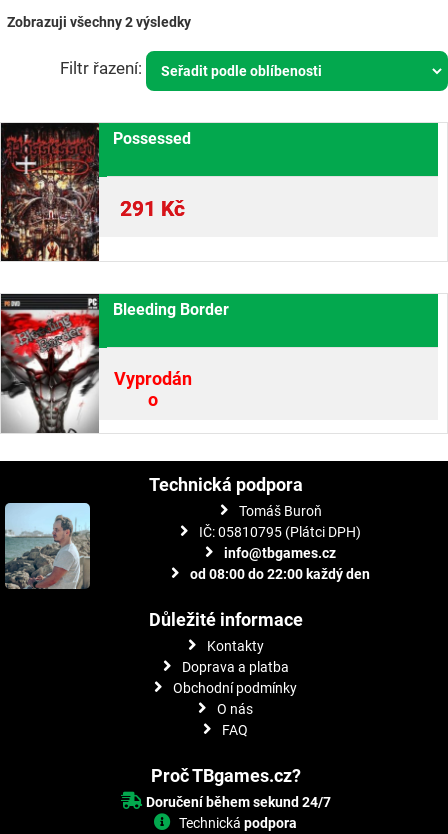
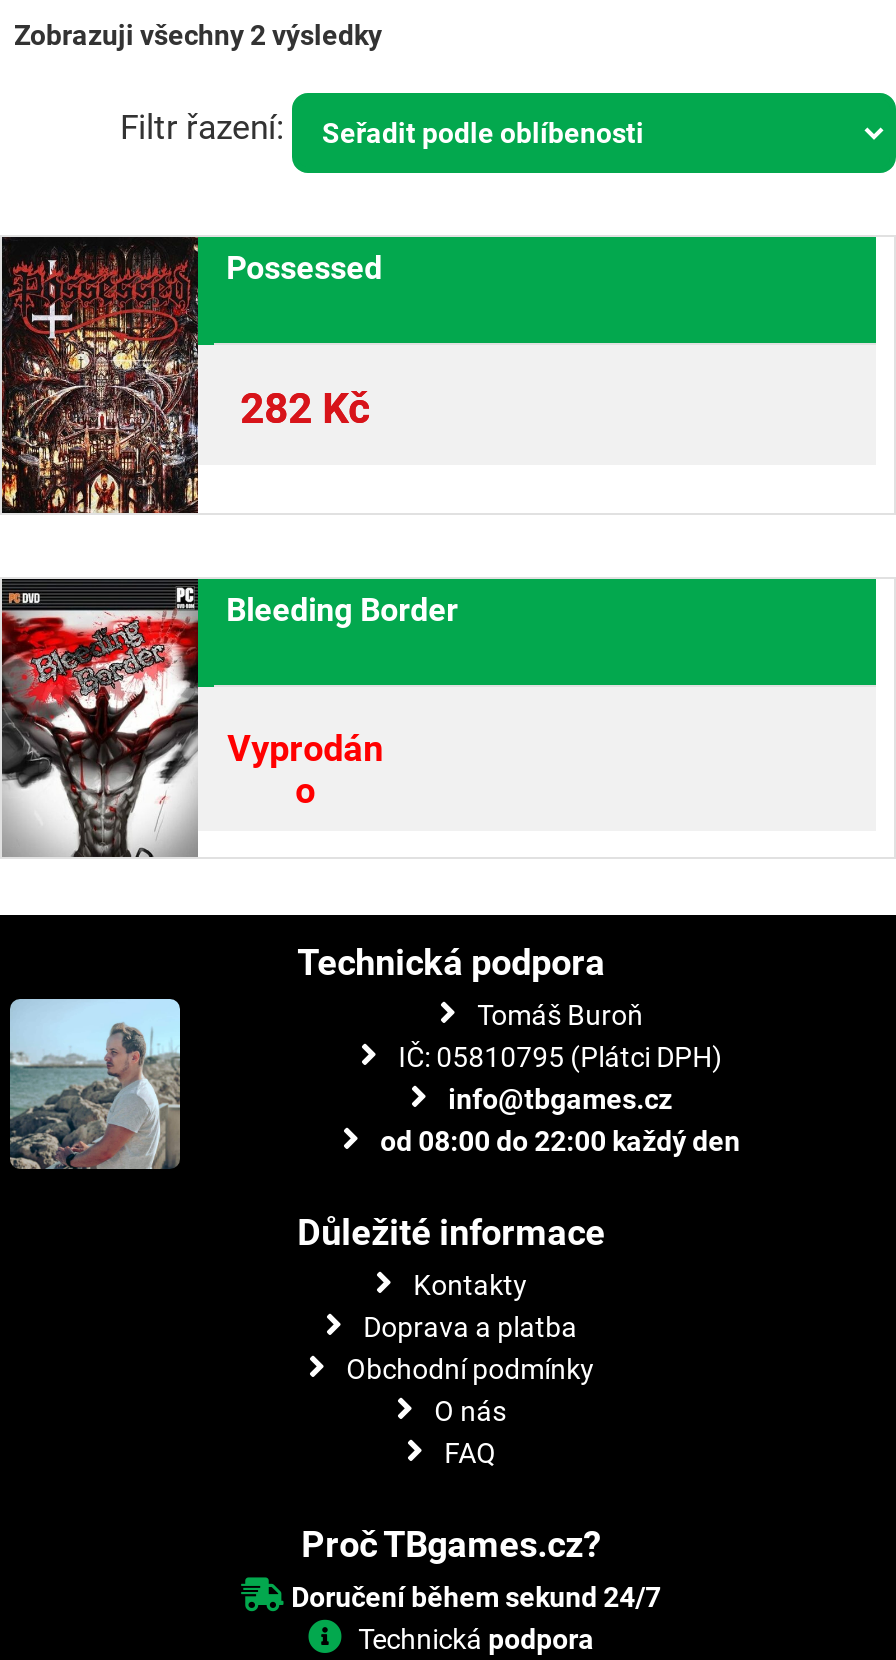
[120,197,185,221] 291 Kč -> [240,385,370,433] 282 Kč

